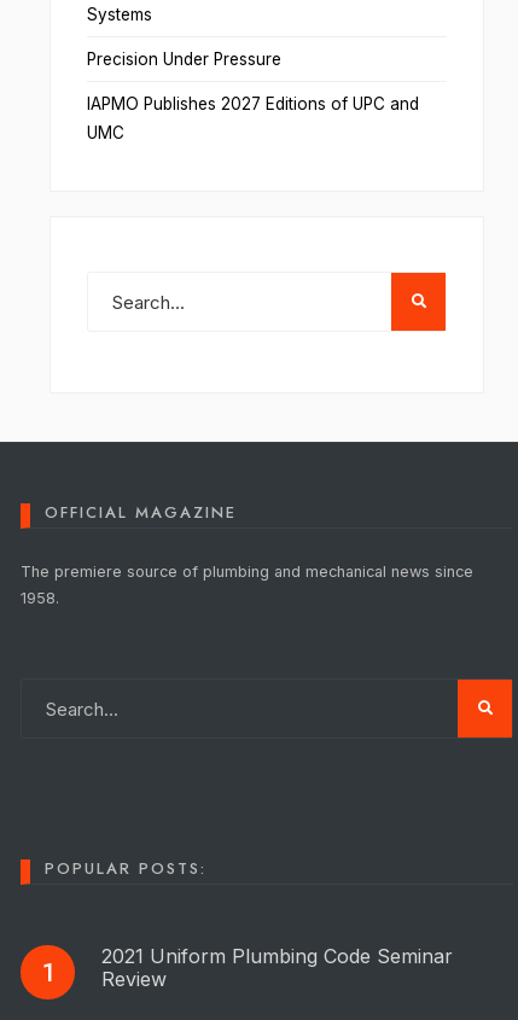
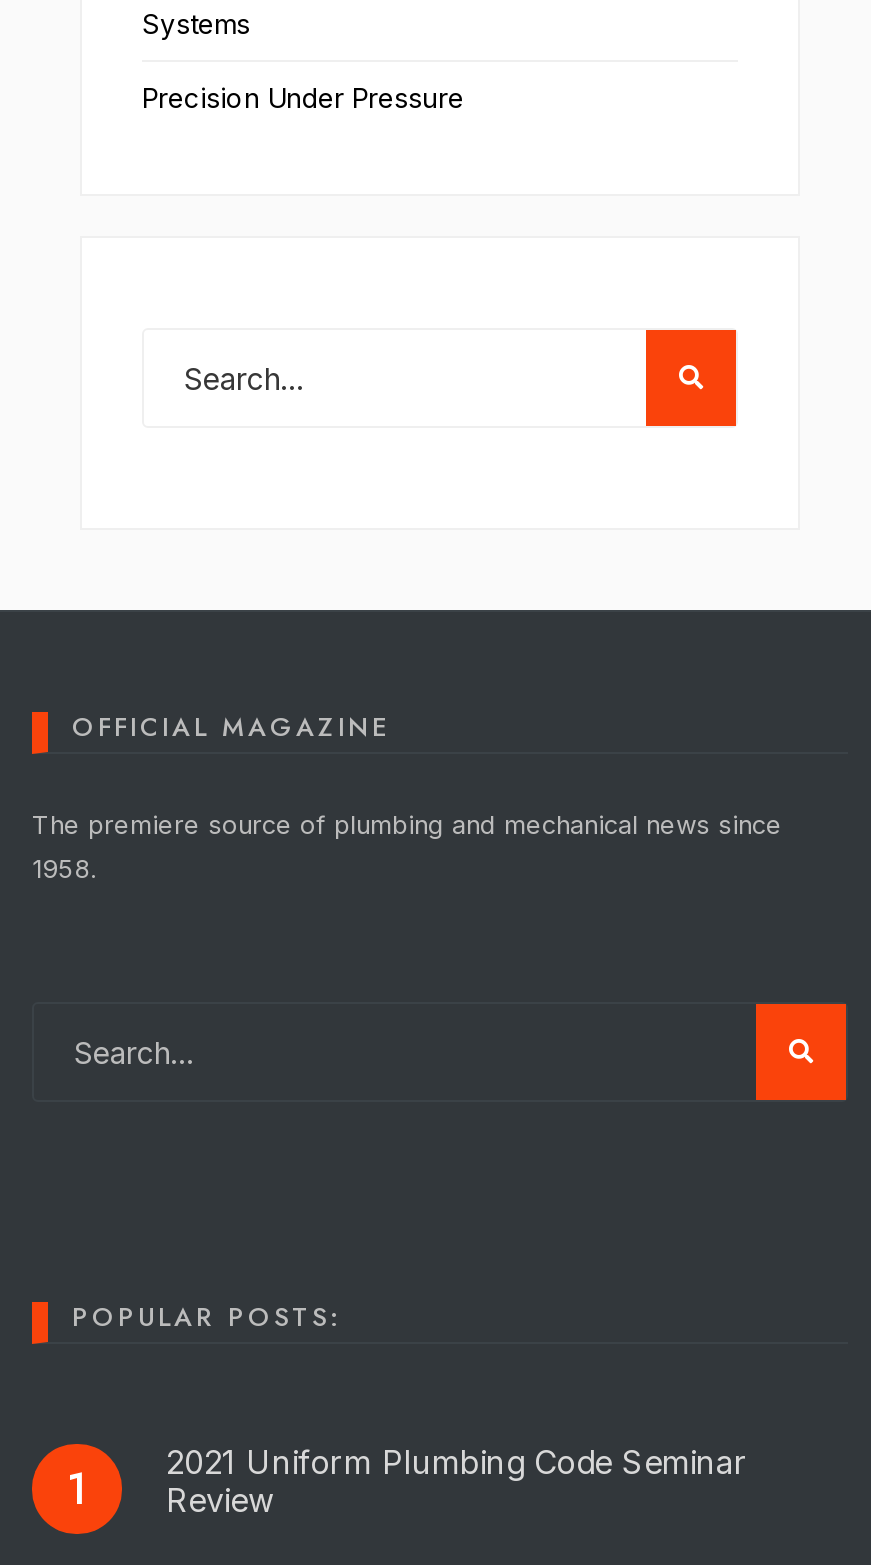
[87,94,419,142] IAPMO Publishes 2027 Editions of UPC and | UMC -> none

